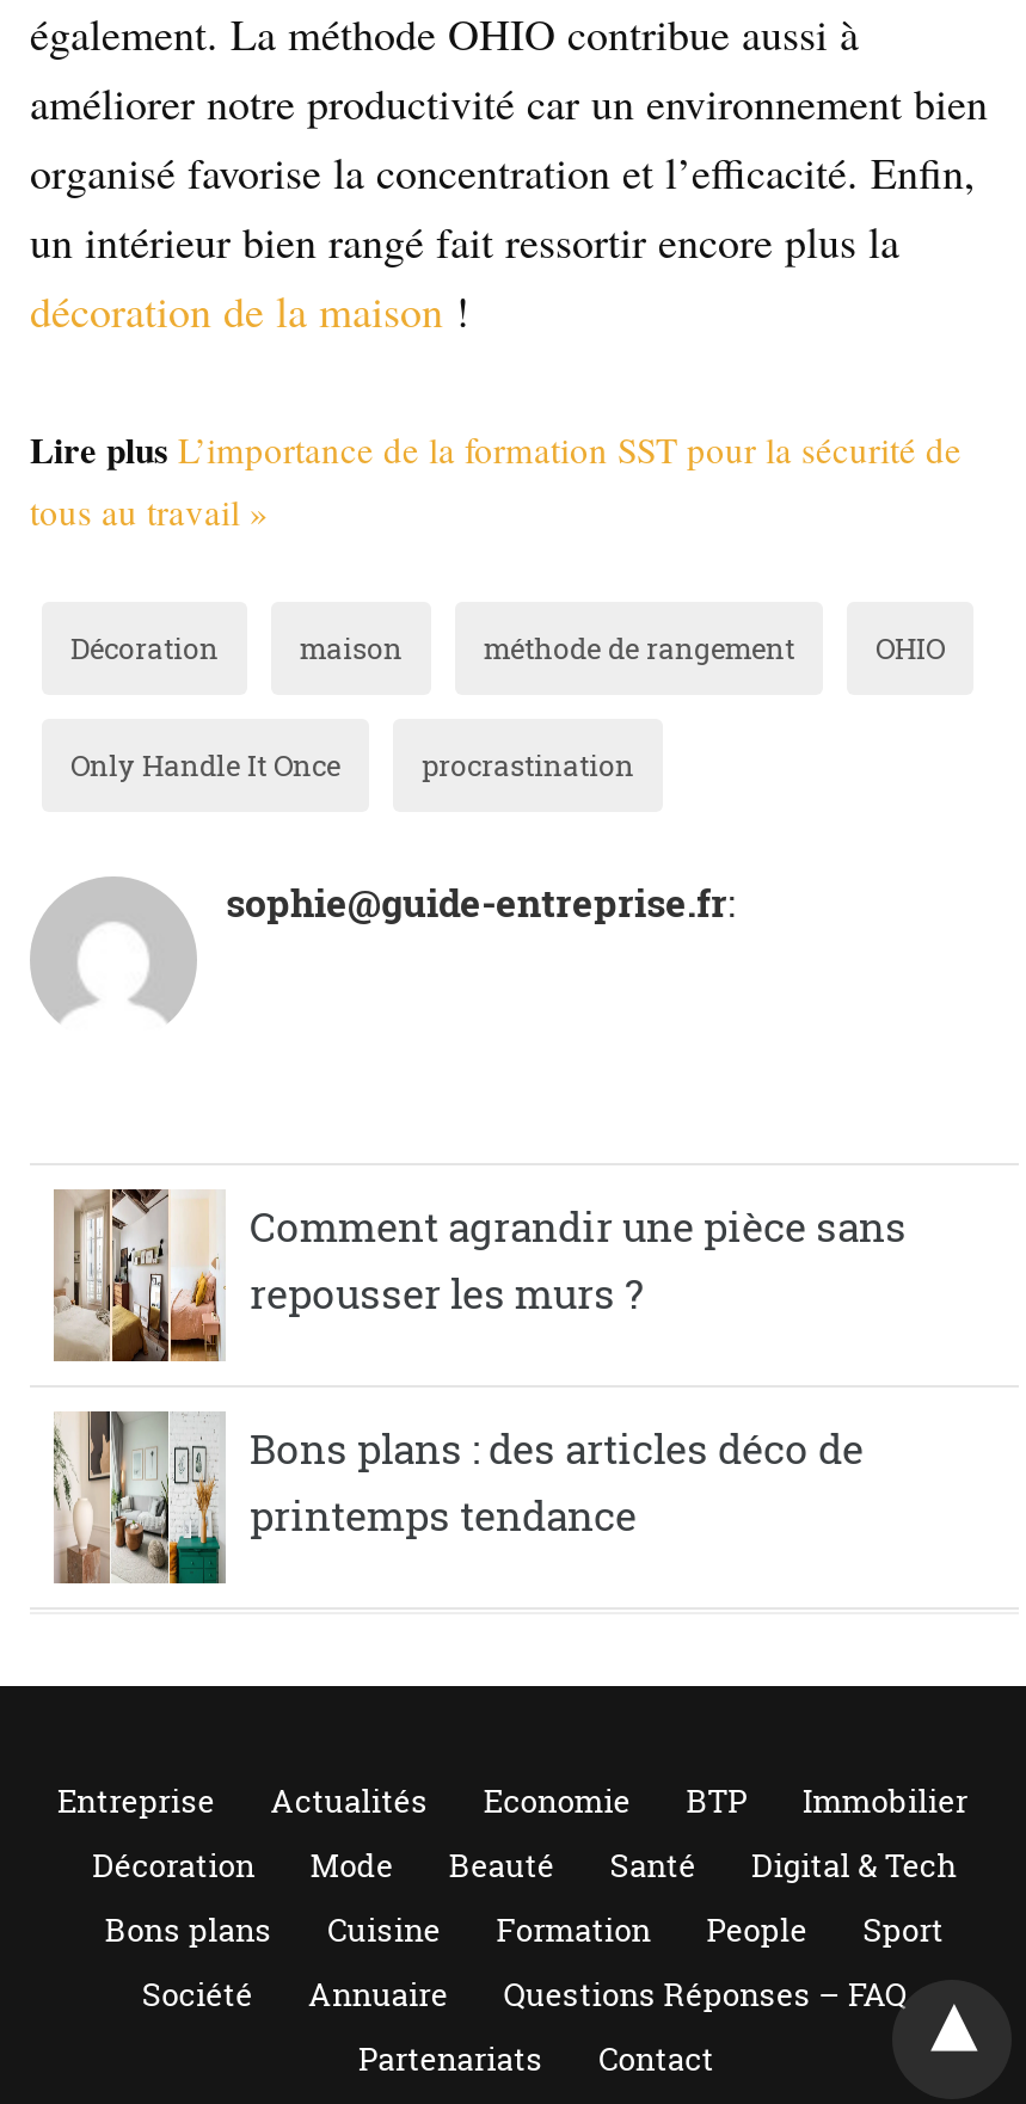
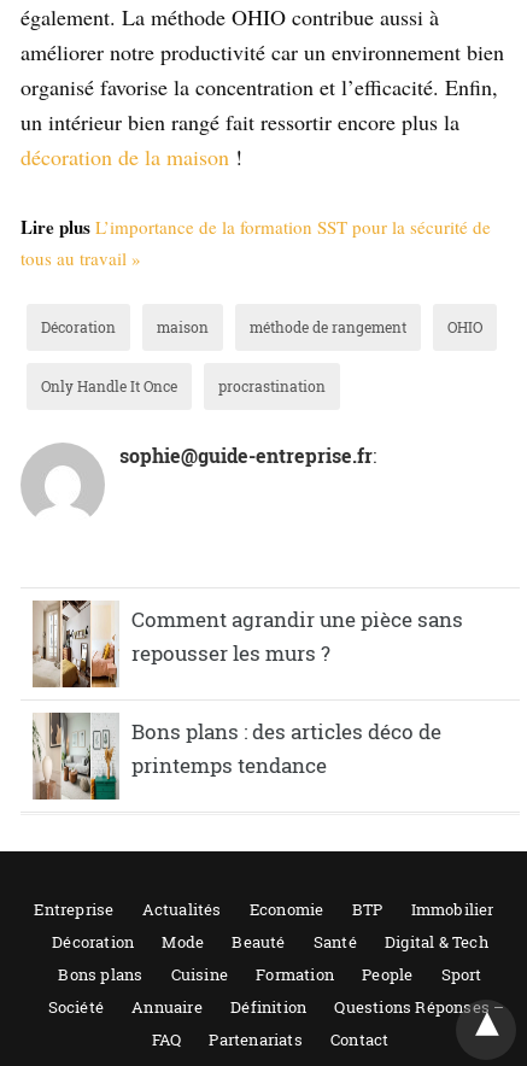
[504,1973,907,2016] Questions Réponses – FAQ -> [151,996,504,1051] Définition | Questions Réponses – | FAQ

